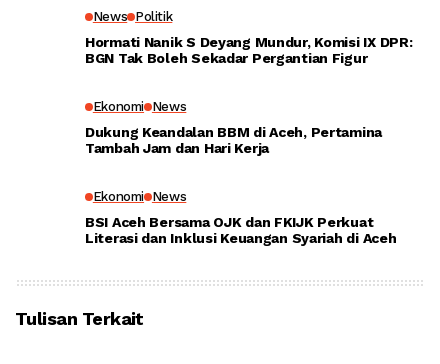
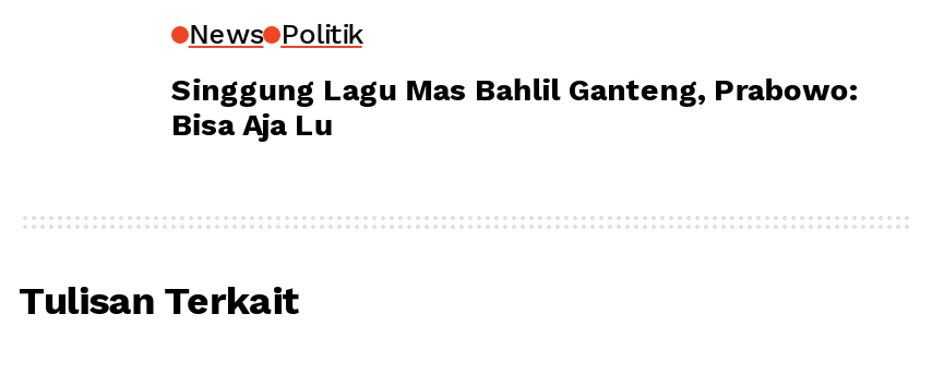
[85,34,412,246] Hormati Nanik S Deyang Mundur, Komisi IX DPR: | BGN Tak Boleh Sekadar Pergantian Figur | Ekonomi News | Dukung Keandalan BBM di Aceh, Pertamina | Tambah Jam dan Hari Kerja | Ekonomi News | BSI Aceh Bersama OJK dan FKIJK Perkuat | Literasi dan Inklusi Keuangan Syariah di Aceh -> [171,72,857,142] Singgung Lagu Mas Bahlil Ganteng, Prabowo: | Bisa Aja Lu

